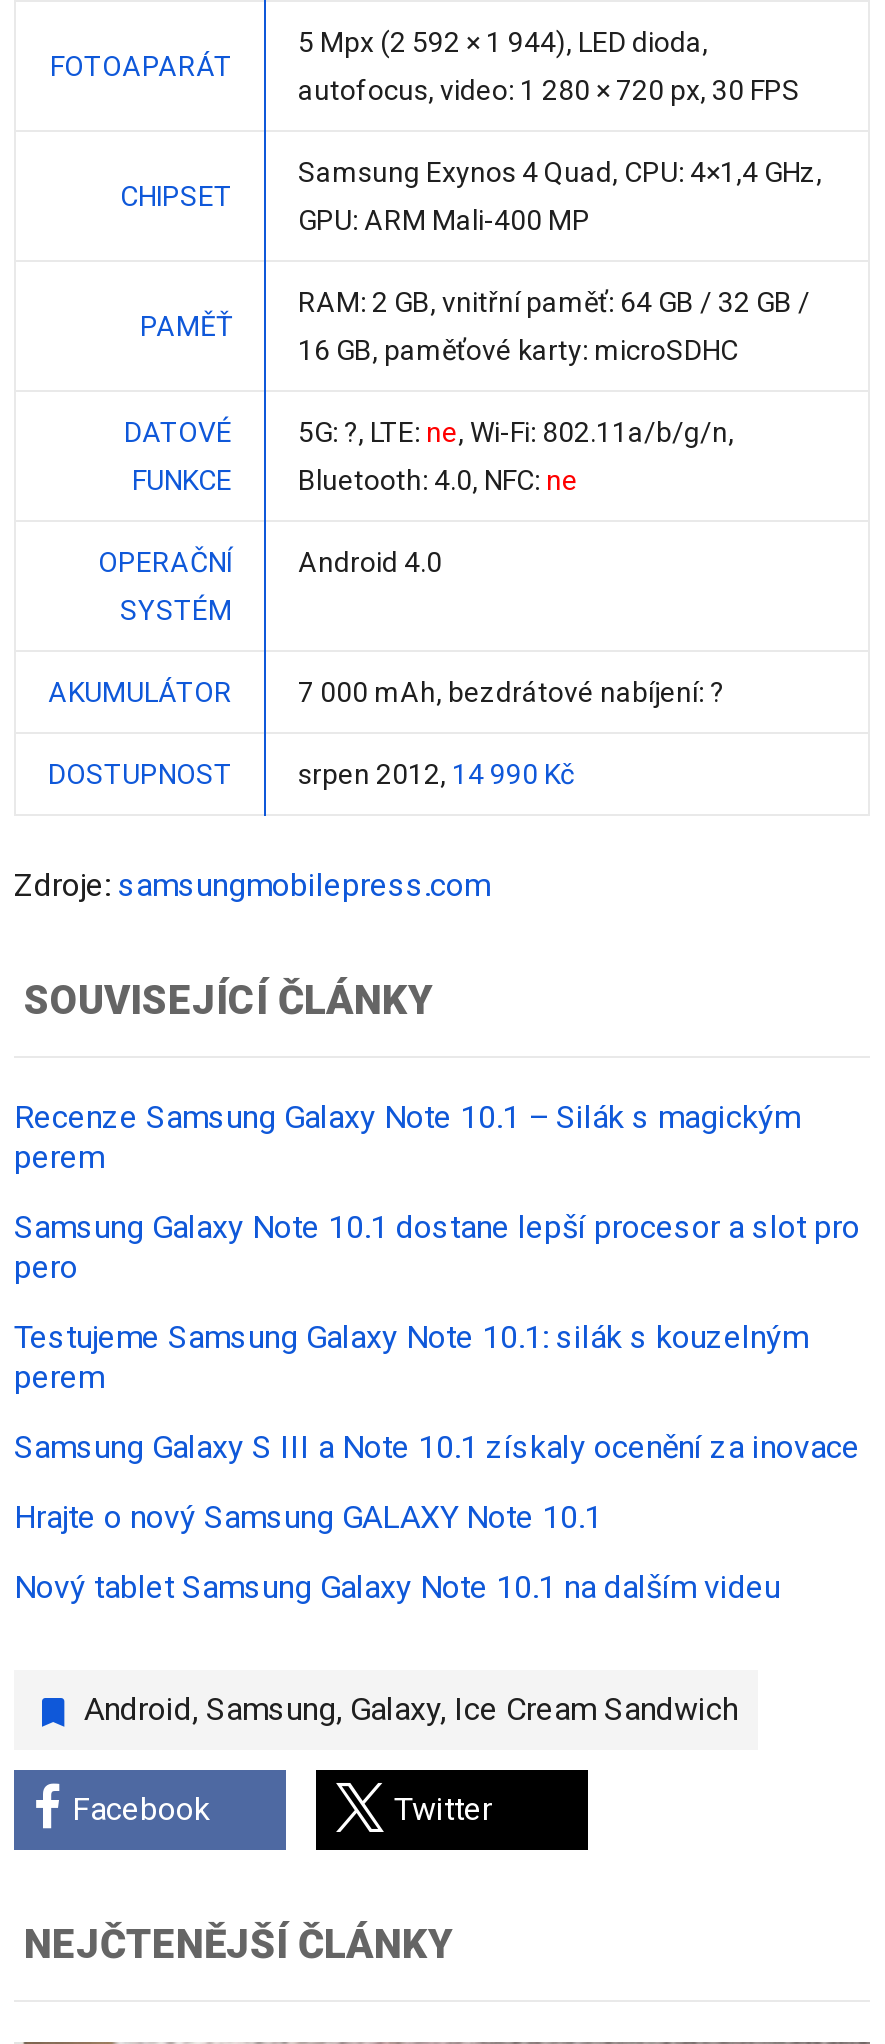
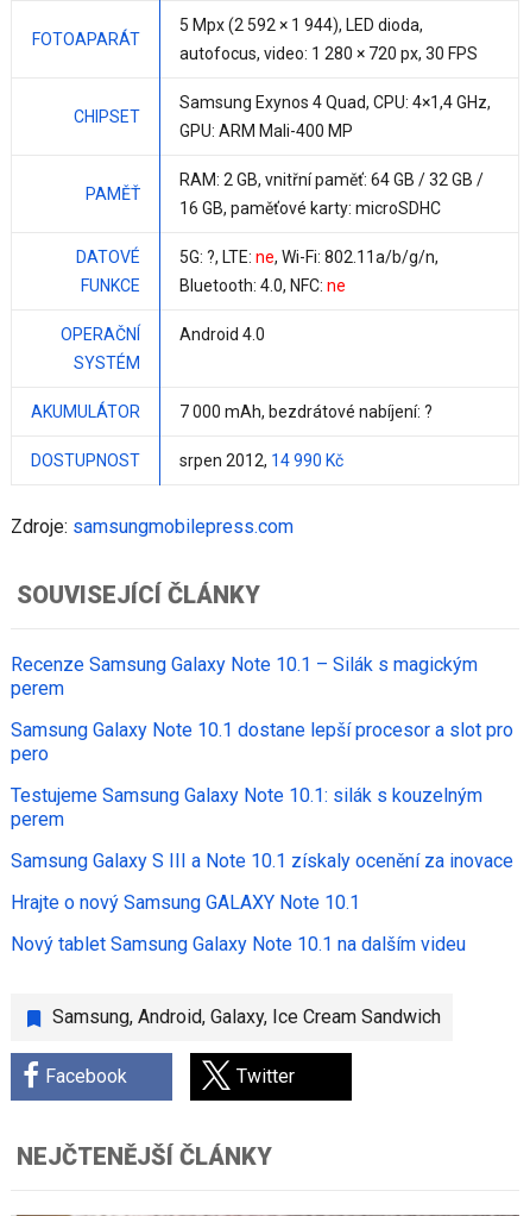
[84,1690,738,1728] Android, Samsung, Galaxy, Ice Cream Sandwich -> [52,1005,441,1028] Samsung, Android, Galaxy, Ice Cream Sandwich

